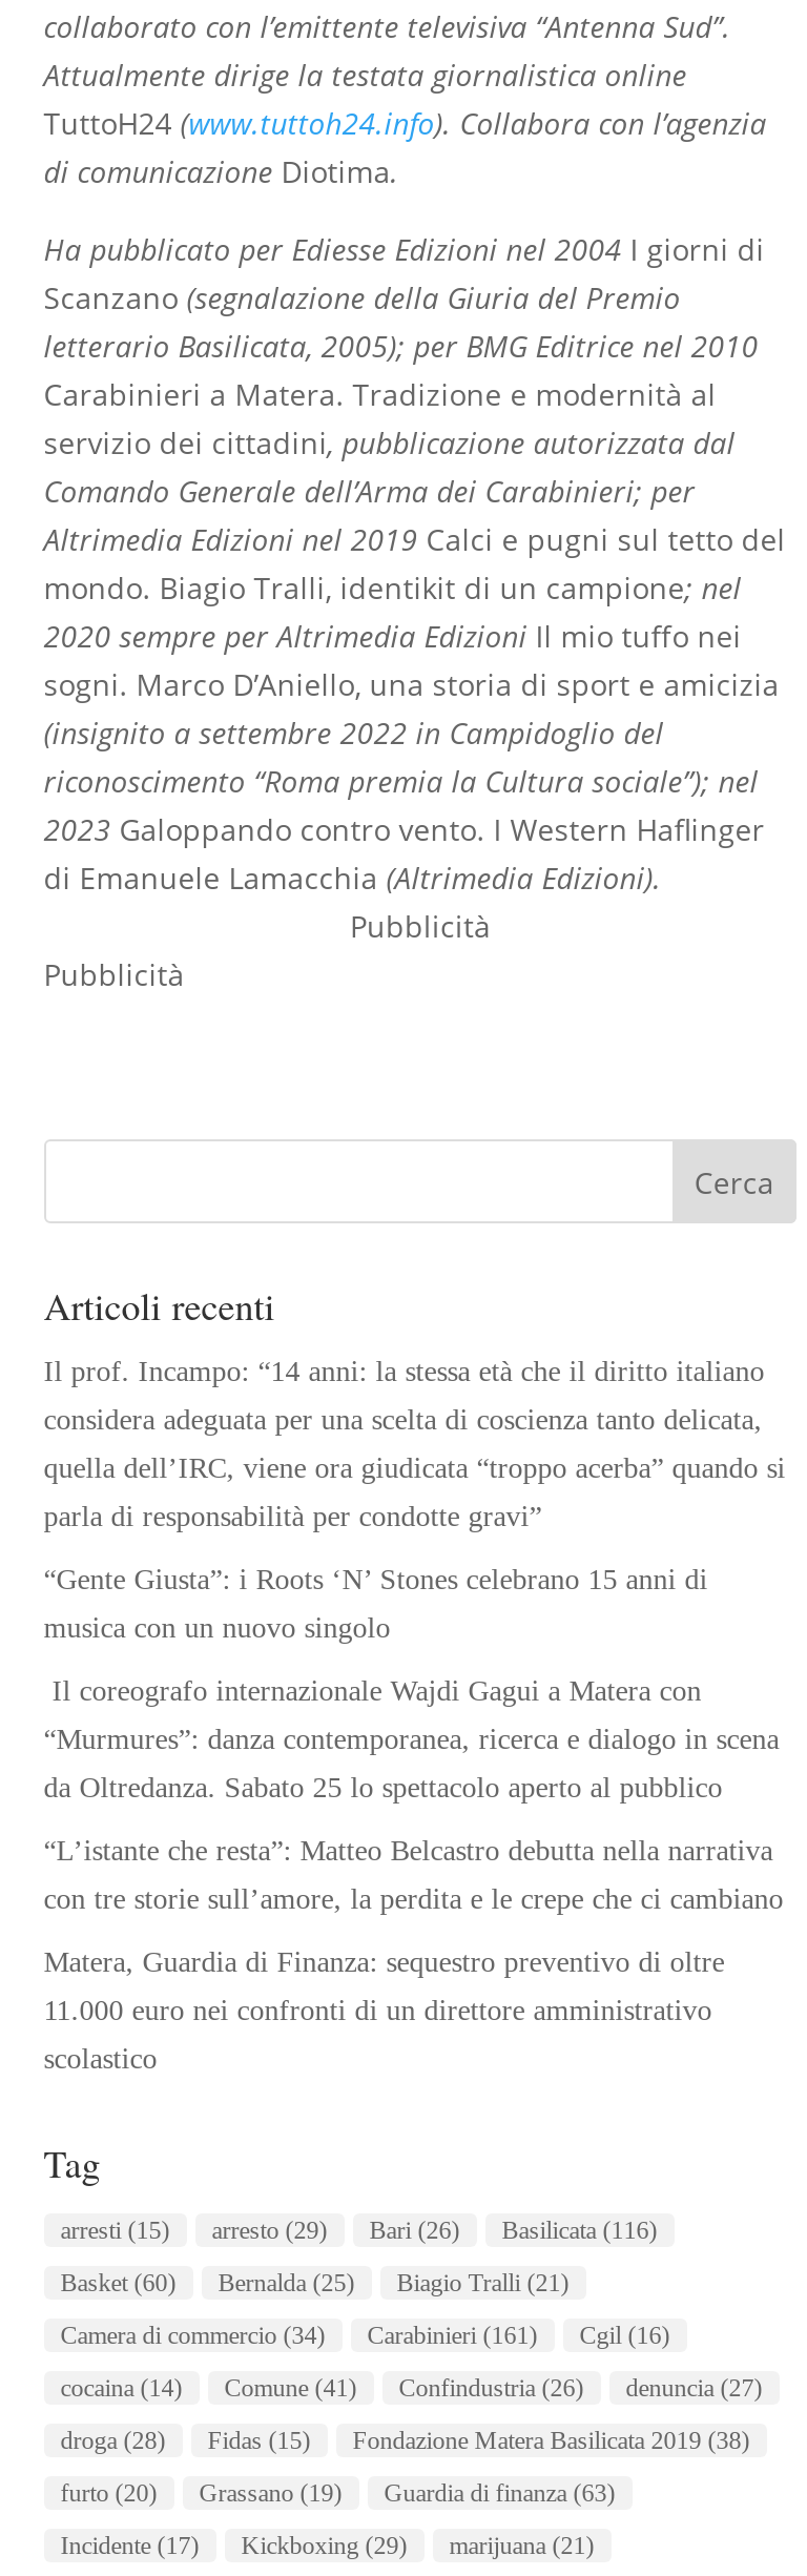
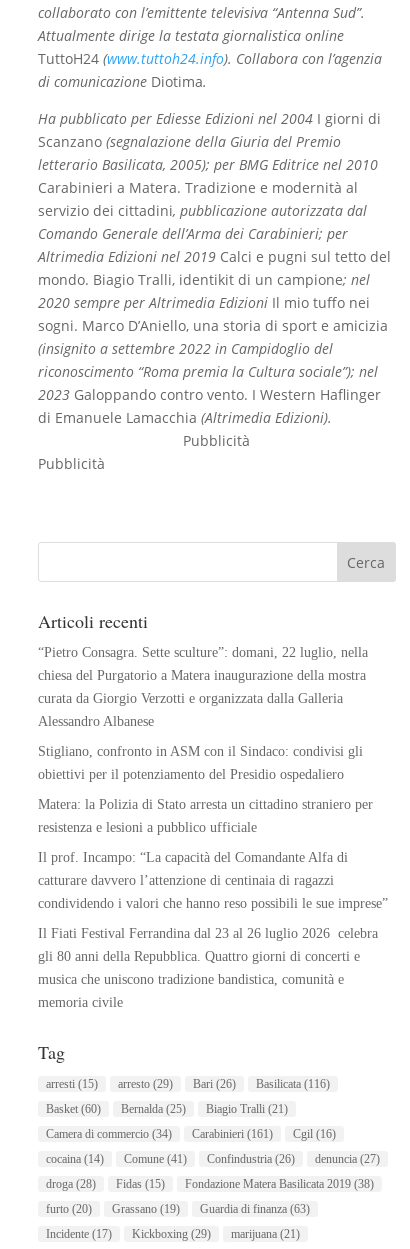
[44,1356,786,2075] Il prof. Incampo: “14 anni: la stessa età che il diritto italiano | considera adeguata per una scelta di coscienza tanto delicata, | quella dell’IRC, viene ora giudicata “troppo acerba” quando si | parla di responsabilità per condotte gravi” | “Gente Giusta”: i Roots ‘N’ Stones celebrano 15 anni di | musica con un nuovo singolo | Il coreografo internazionale Wajdi Gagui a Matera con | “Murmures”: danza contemporanea, ricerca e dialogo in scena | da Oltredanza. Sabato 25 lo spettacolo aperto al pubblico | “L’istante che resta”: Matteo Belcastro debutta nella narrativa | con tre storie sull’amore, la perdita e le crepe che ci cambiano | Matera, Guardia di Finanza: sequestro preventivo di oltre | 11.000 euro nei confronti di un direttore amministrativo | scolastico -> [38,645,388,1010] “Pietro Consagra. Sette sculture”: domani, 22 luglio, nella | chiesa del Purgatorio a Matera inaugurazione della mostra | curata da Giorgio Verzotti e organizzata dalla Galleria | Alessandro Albanese | Stigliano, confronto in ASM con il Sindaco: condivisi gli | obiettivi per il potenziamento del Presidio ospedaliero | Matera: la Polizia di Stato arresta un cittadino straniero per | resistenza e lesioni a pubblico ufficiale | Il prof. Incampo: “La capacità del Comandante Alfa di | catturare davvero l’attenzione di centinaia di ragazzi | condividendo i valori che hanno reso possibili le sue imprese” | Il Fiati Festival Ferrandina dal 23 al 26 luglio 2026 celebra | gli 80 anni della Repubblica. Quattro giorni di concerti e | musica che uniscono tradizione bandistica, comunità e | memoria civile

